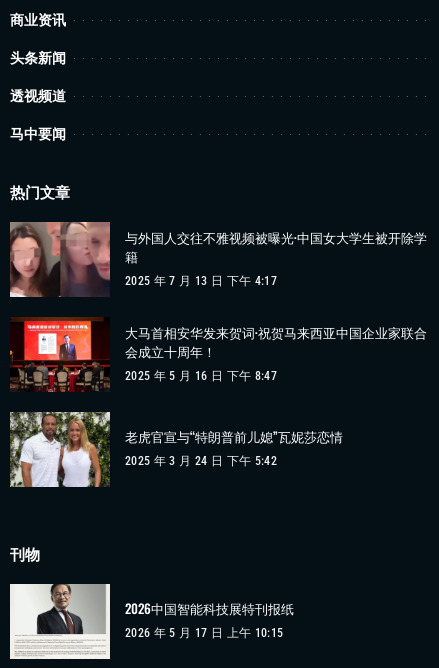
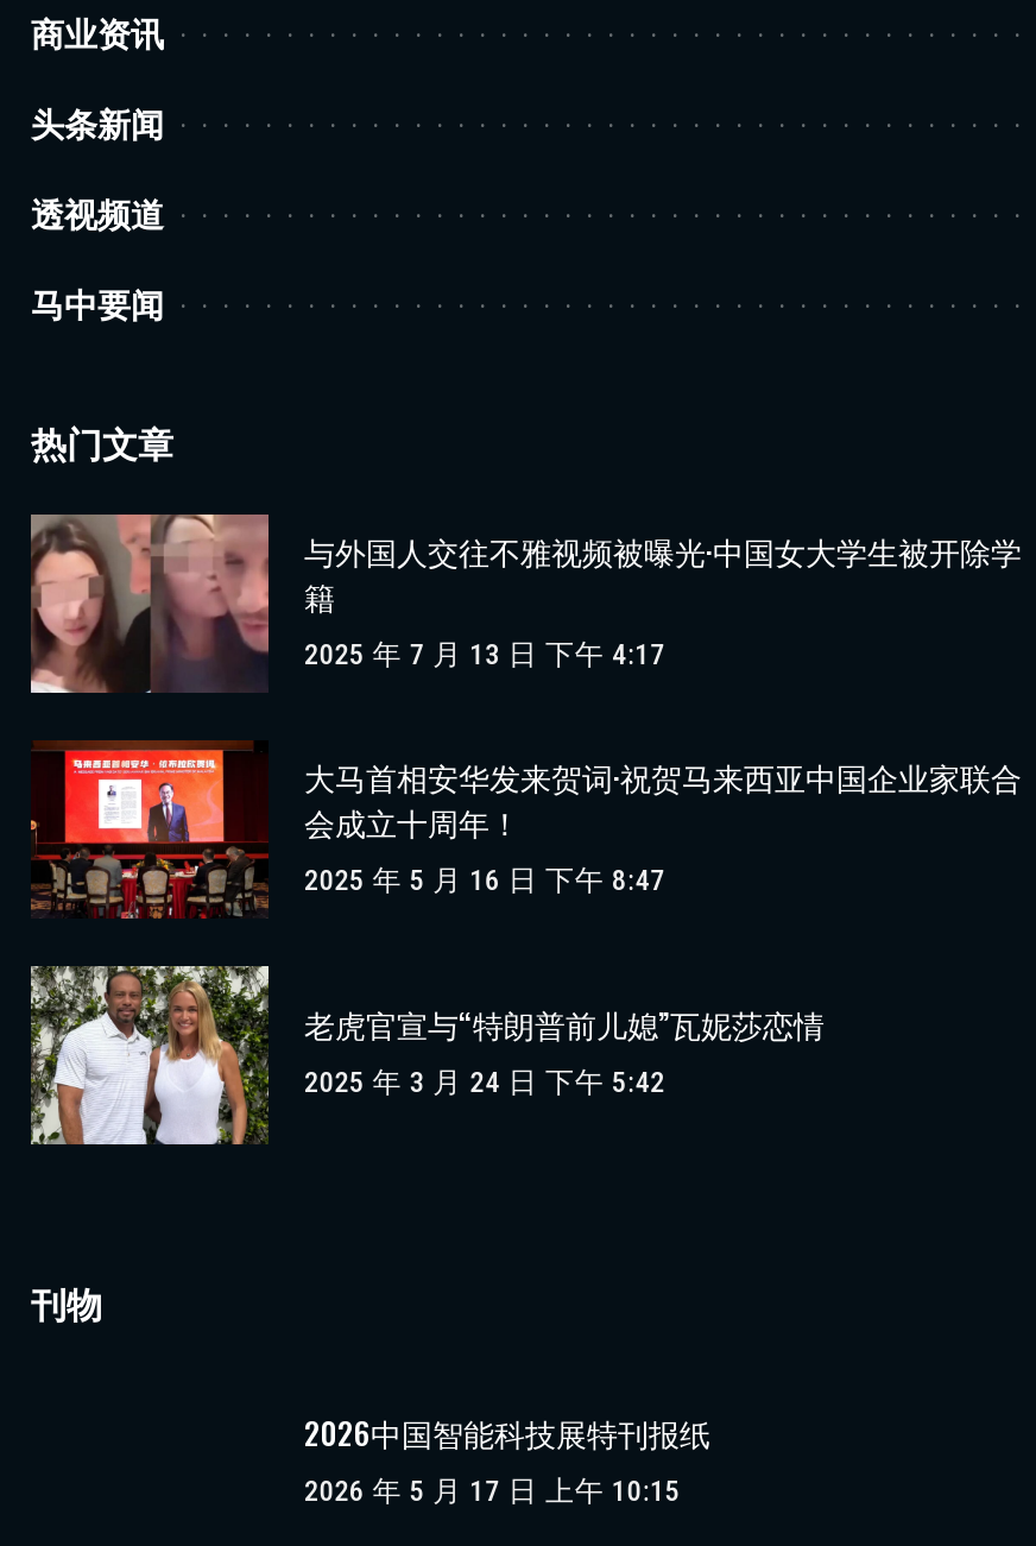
[9,583,111,660] [image] -> none

